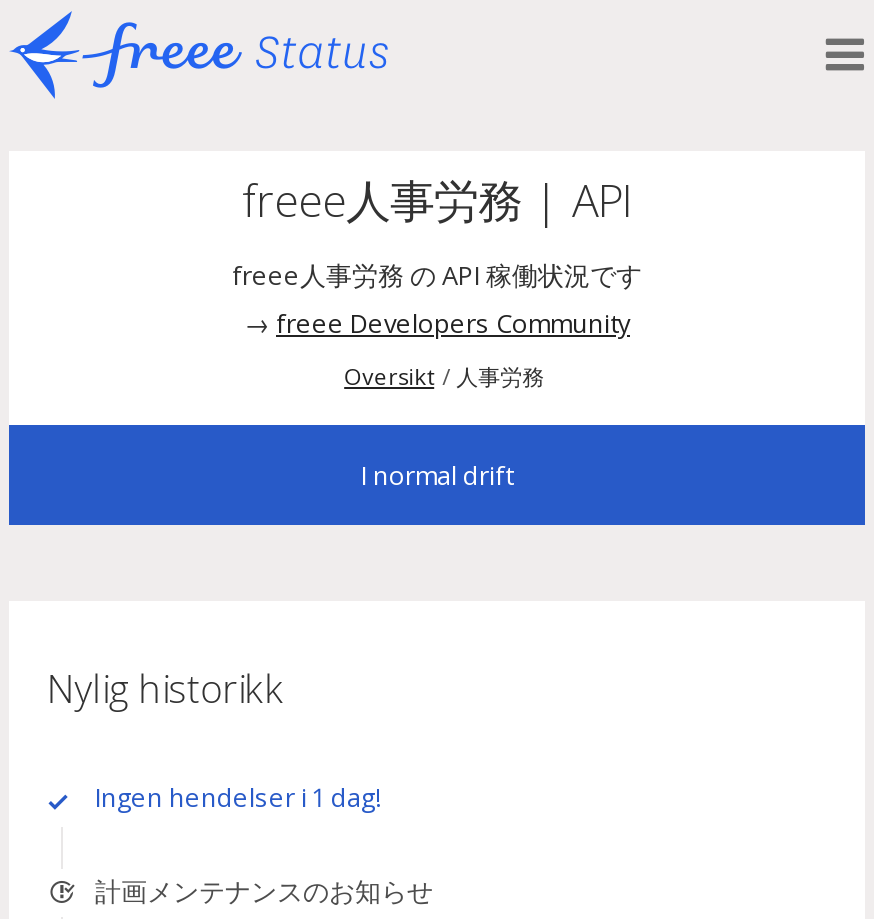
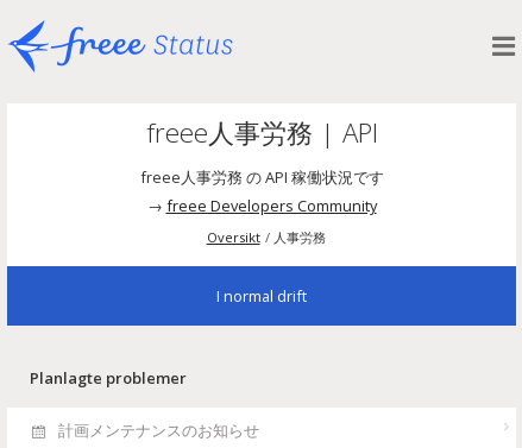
[47,660,381,816] Nylig historikk | Ingen hendelser i 1 dag! -> [29,367,186,388] Planlagte problemer

